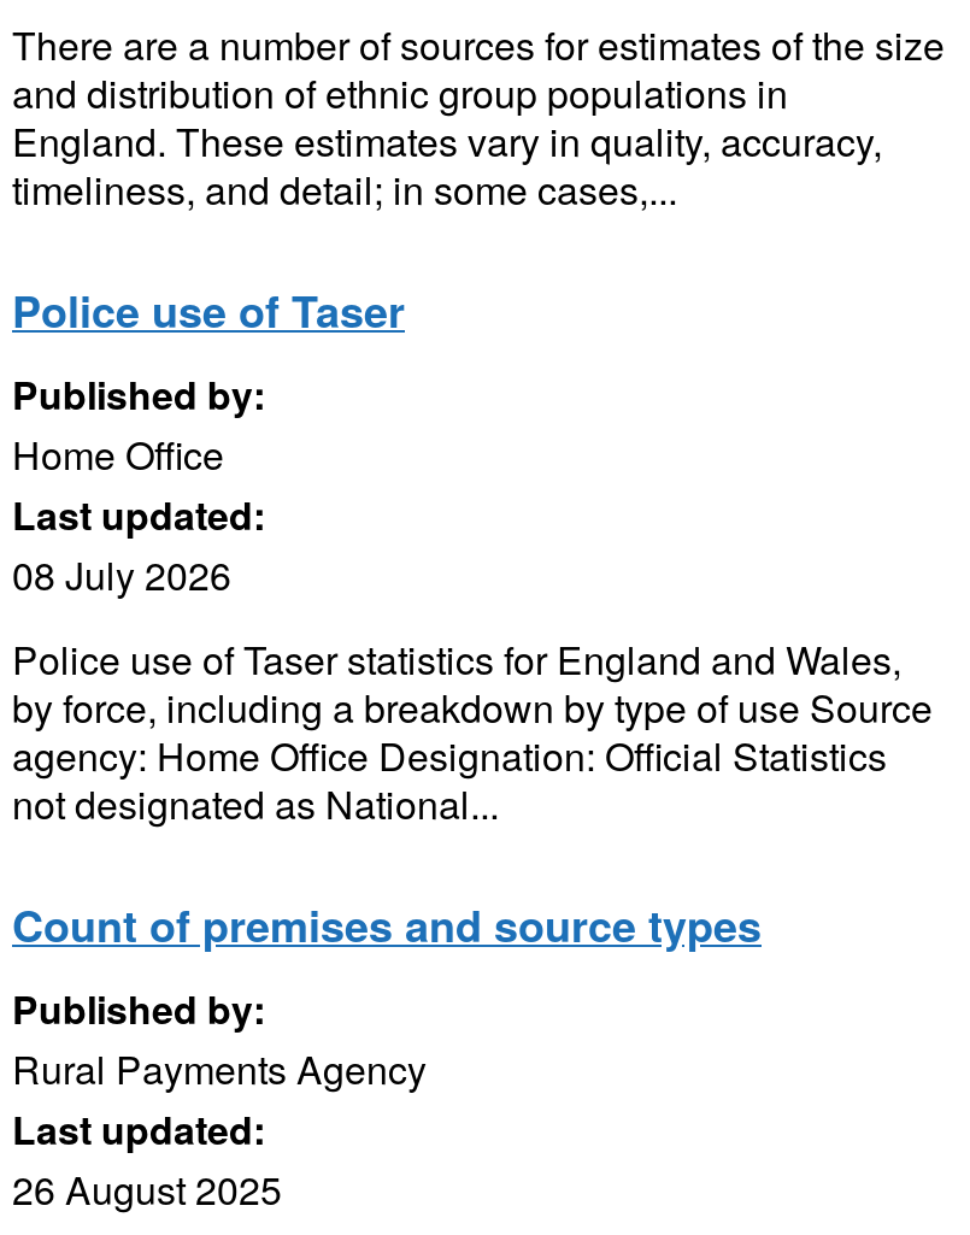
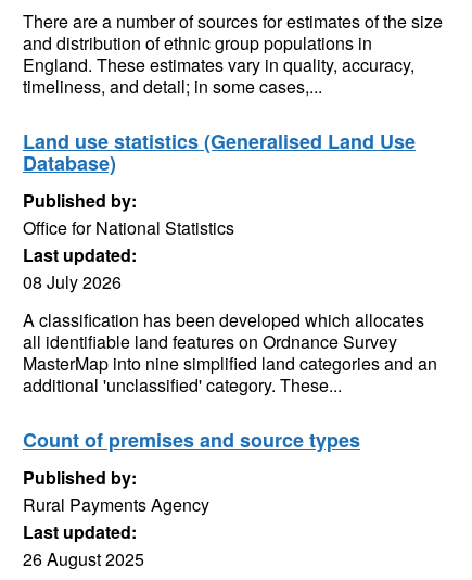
[12,280,405,342] Police use of Taser -> [23,127,416,177] Land use statistics (Generalised Land Use | Database)
[12,427,224,482] Home Office -> [23,215,234,240] Office for National Statistics
[12,631,933,831] Police use of Taser statistics for England and Wales, | by force, including a breakdown by type of use Source | agency: Home Office Designation: Official Statistics | not designated as National... -> [23,307,437,398] A classification has been developed which allocates | all identifiable land features on Ordnance Survey | MasterMap into nine simplified land categories and an | additional 'unclassified' category. These...

